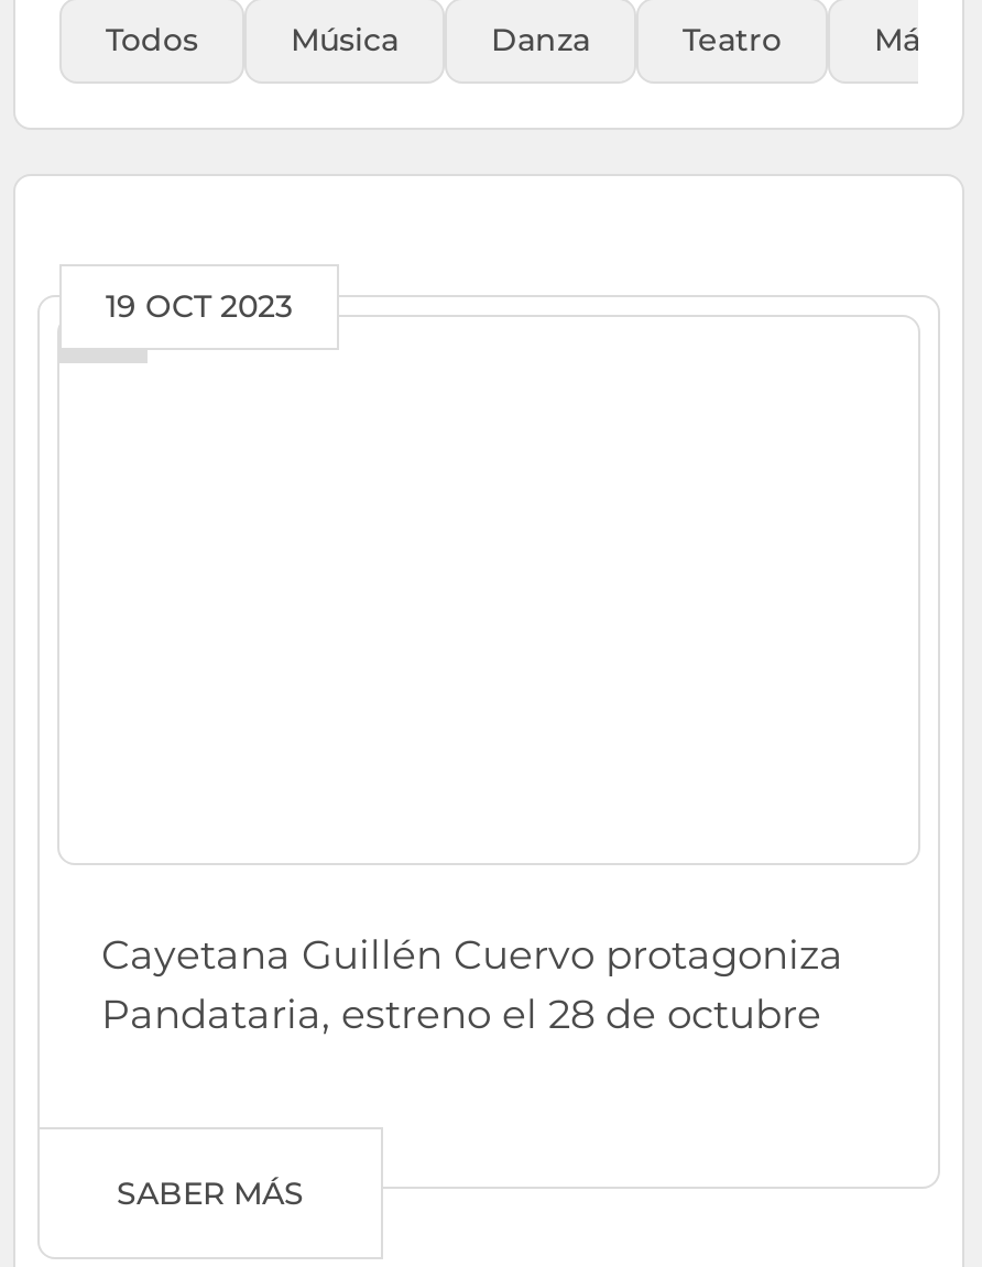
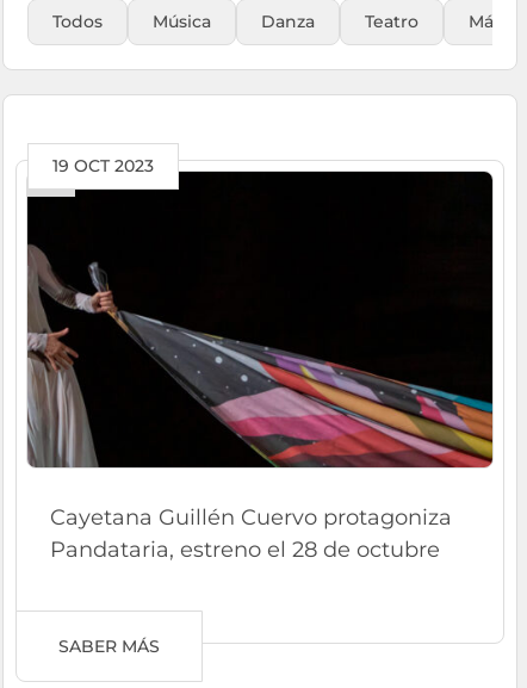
none -> [26,171,494,469] [image]

